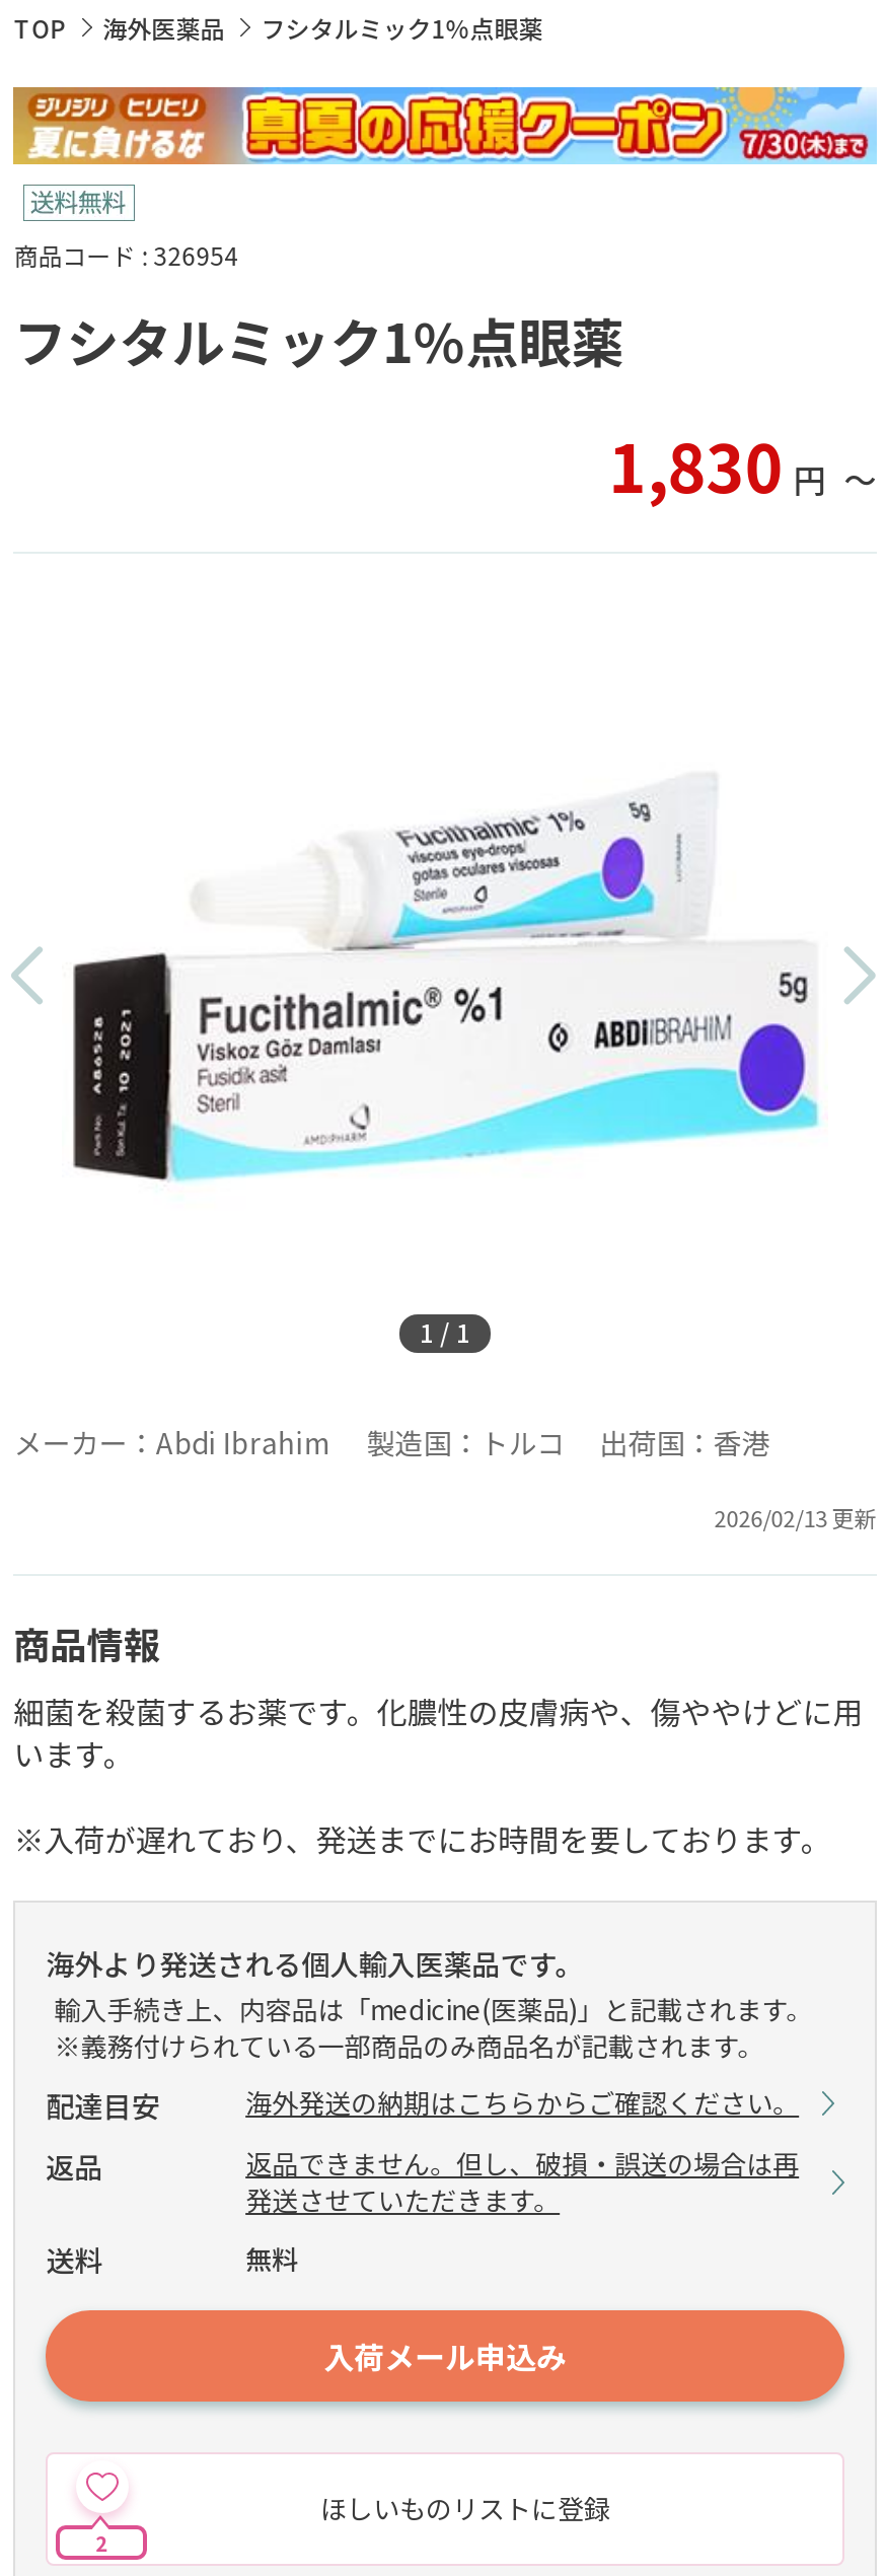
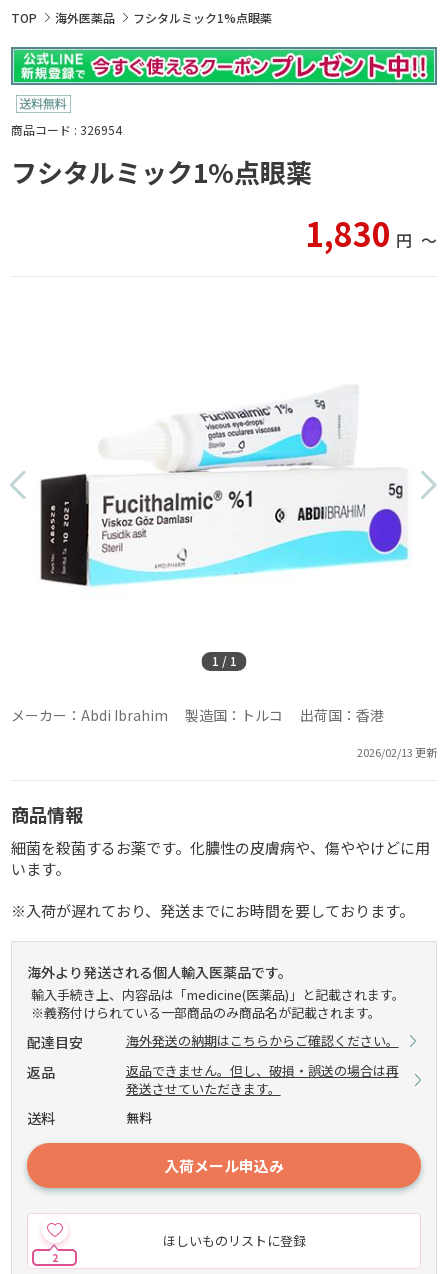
[11,85,877,166] [image] -> [10,46,438,86] [image]

